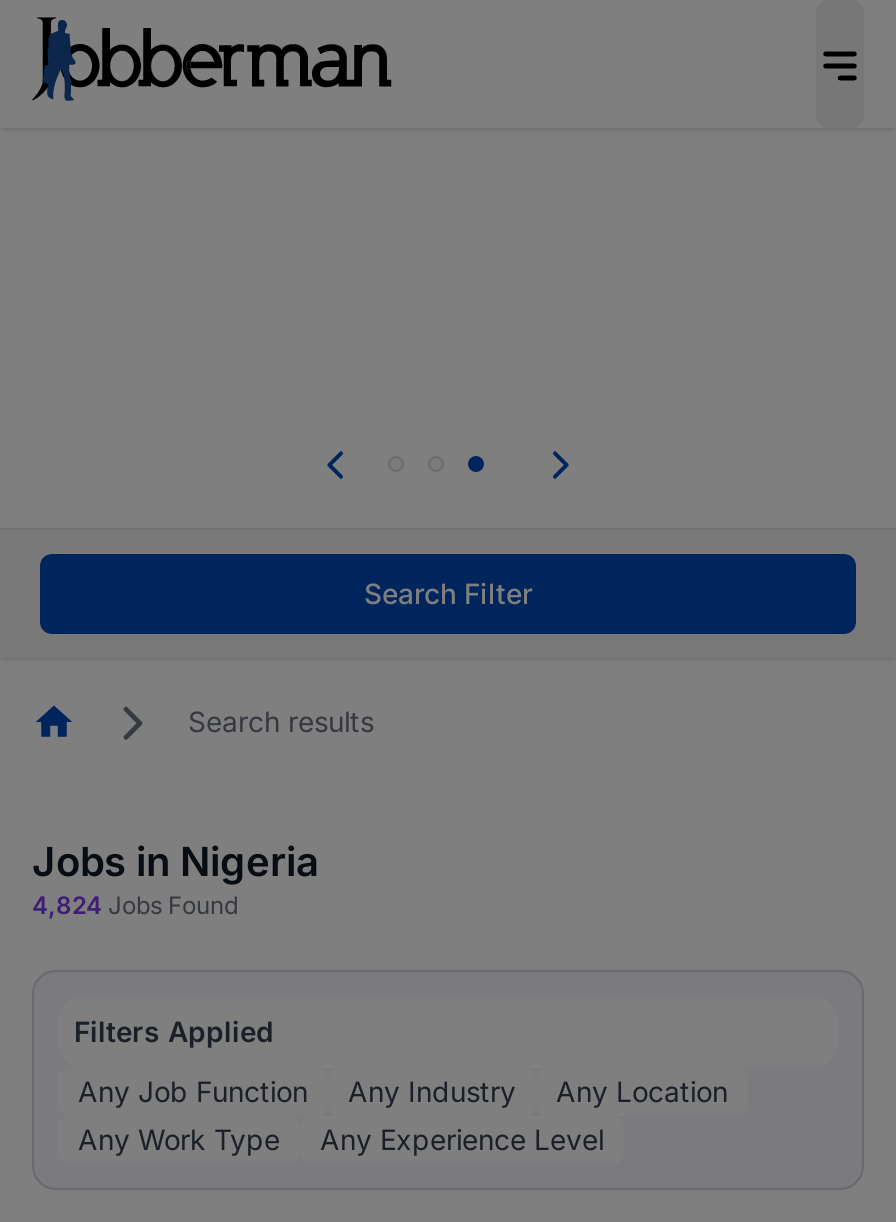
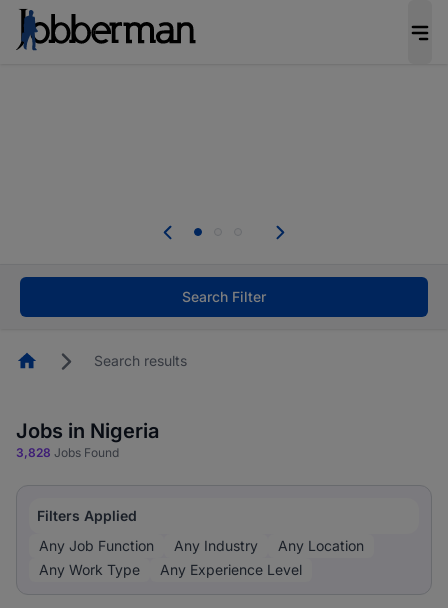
[32,890,238,920] 4,824 Jobs Found -> [16,445,119,460] 3,828 Jobs Found

